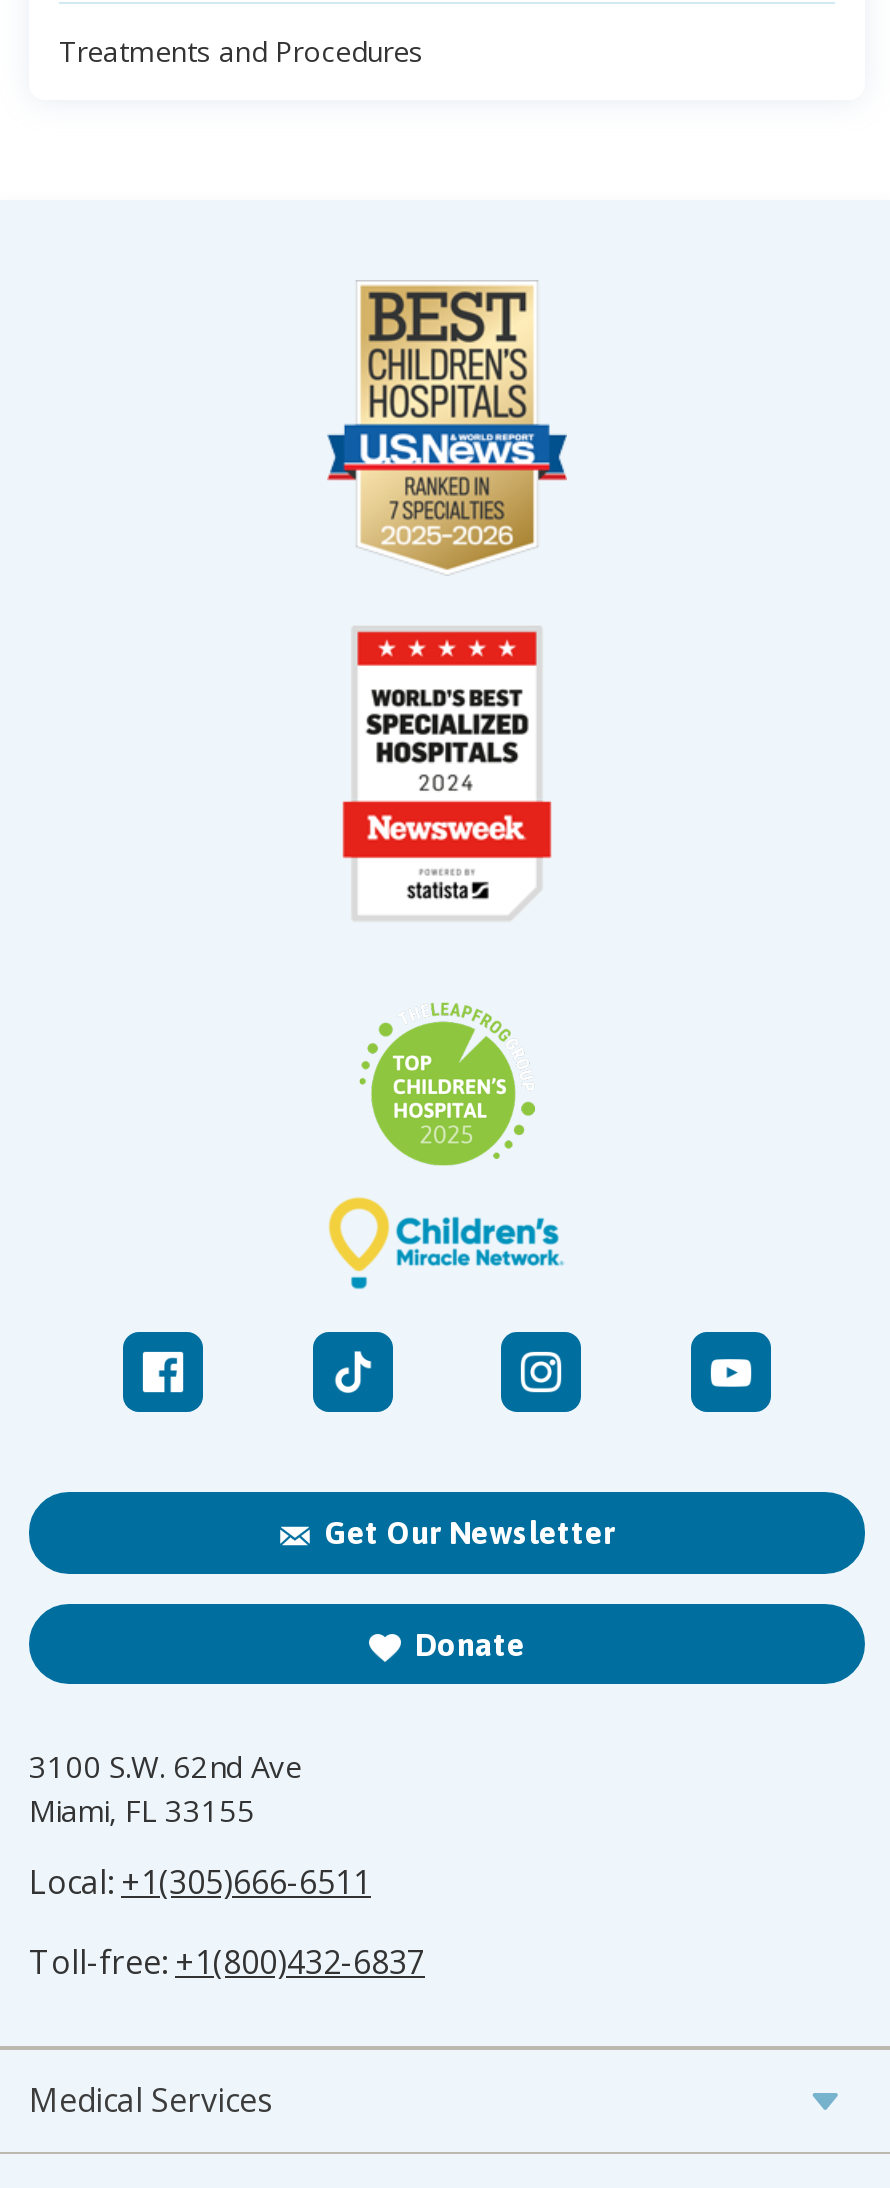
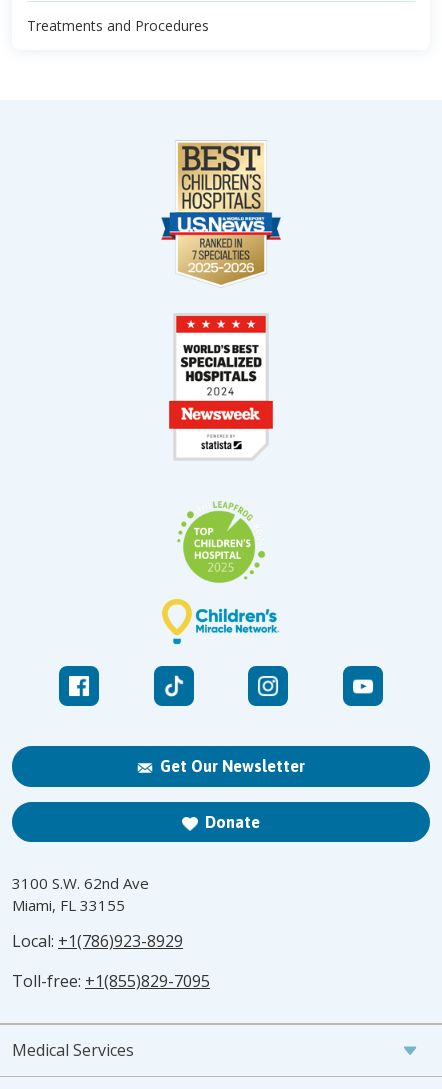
[29,1860,371,1904] Local: +1(305)666-6511 -> [12,930,183,952] Local: +1(786)923-8929
[29,1940,425,1984] Toll-free: +1(800)432-6837 -> [12,970,210,992] Toll-free: +1(855)829-7095

